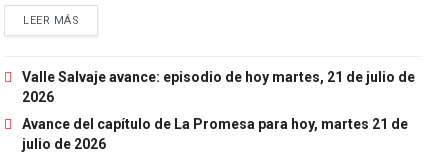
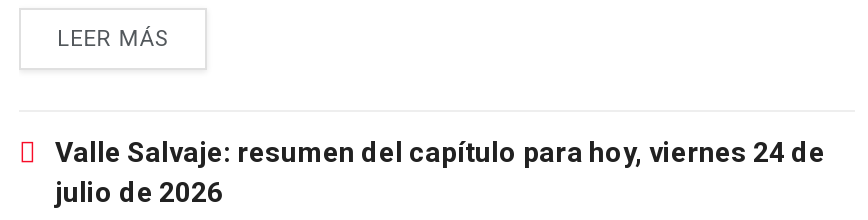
[22,69,415,132] Valle Salvaje avance: episodio de hoy martes, 21 de julio de | 2026 | Avance del capítulo de La Promesa para hoy, martes 21 de -> [55,135,825,167] Valle Salvaje: resumen del capítulo para hoy, viernes 24 de

